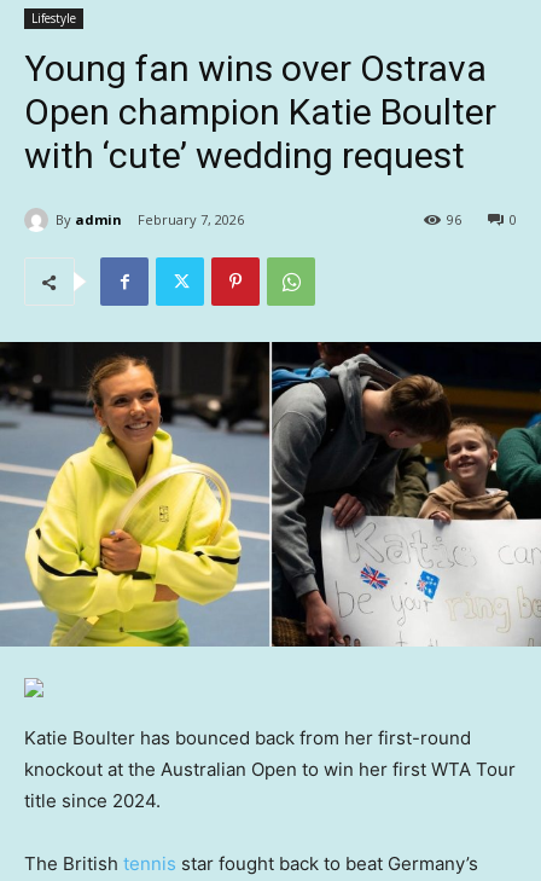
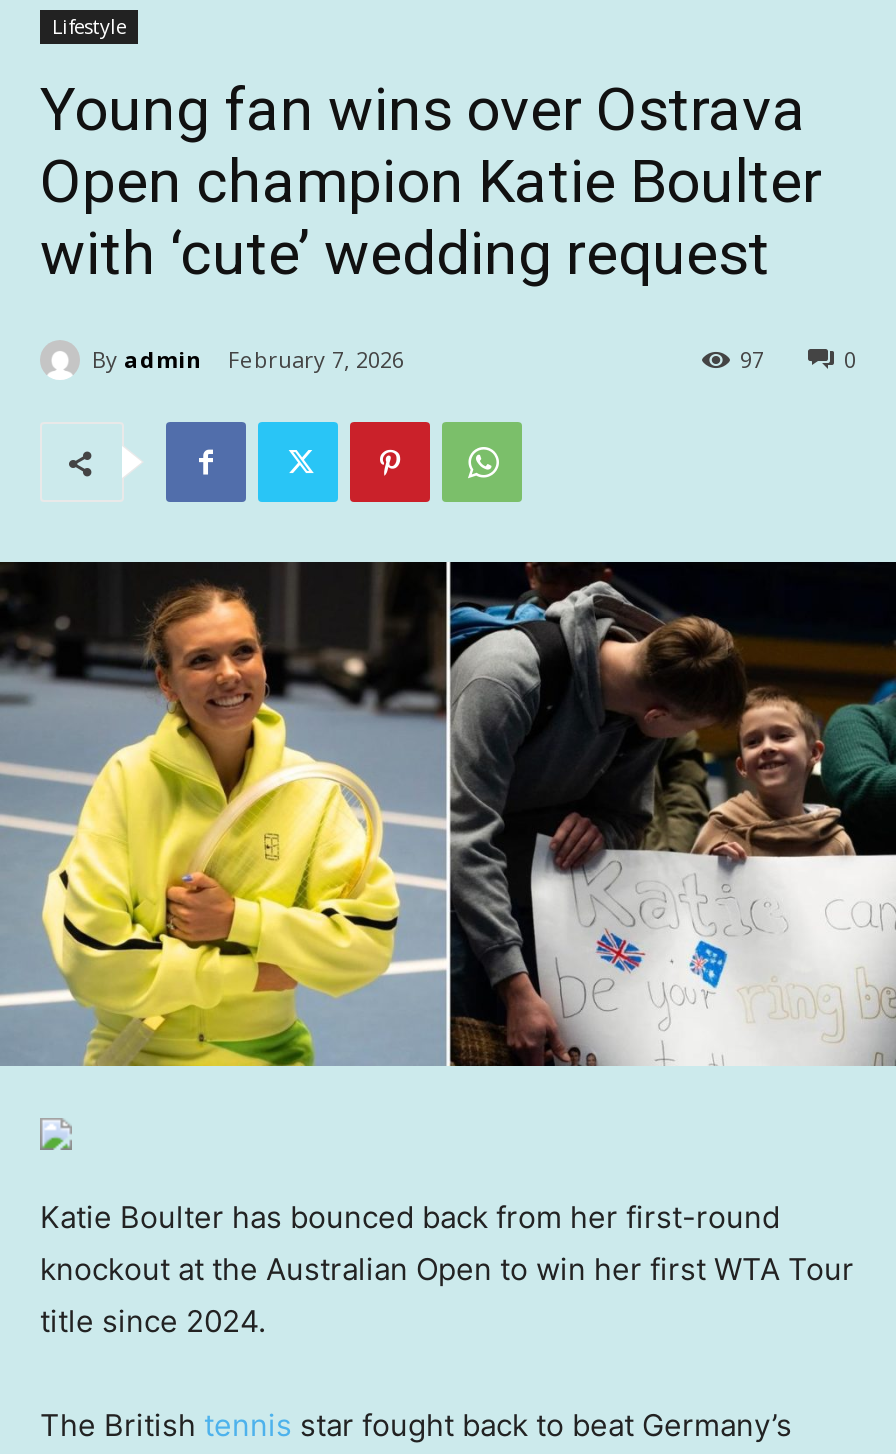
[447,210,461,229] 96 -> [740,345,764,375] 97

